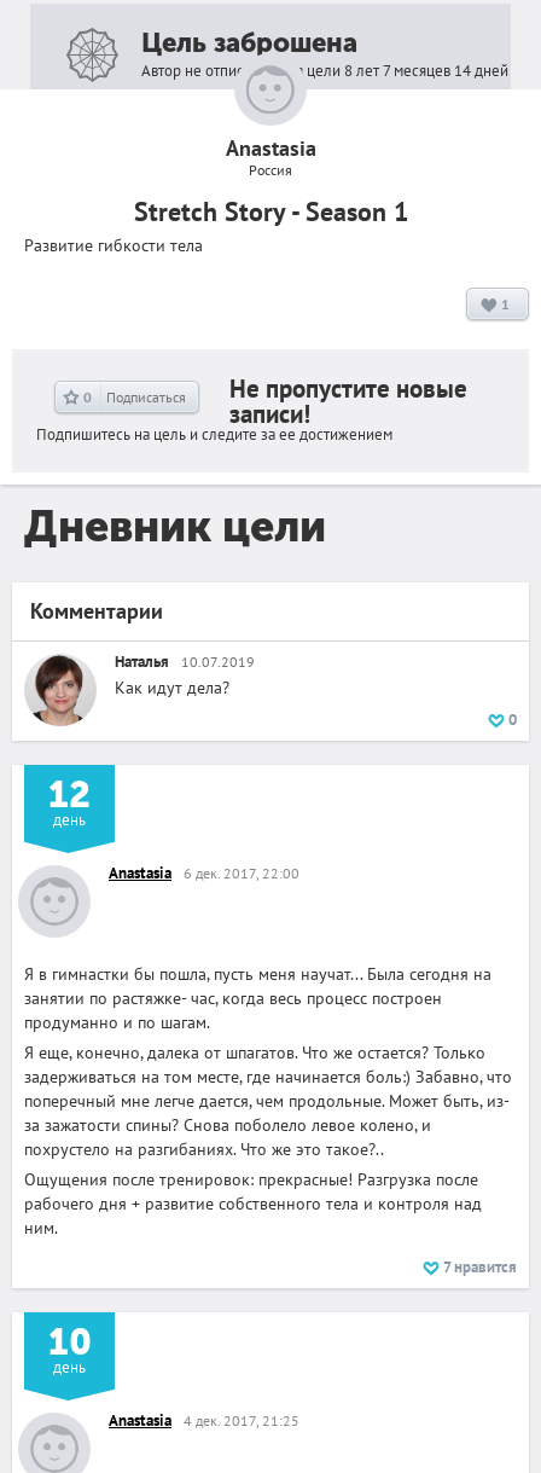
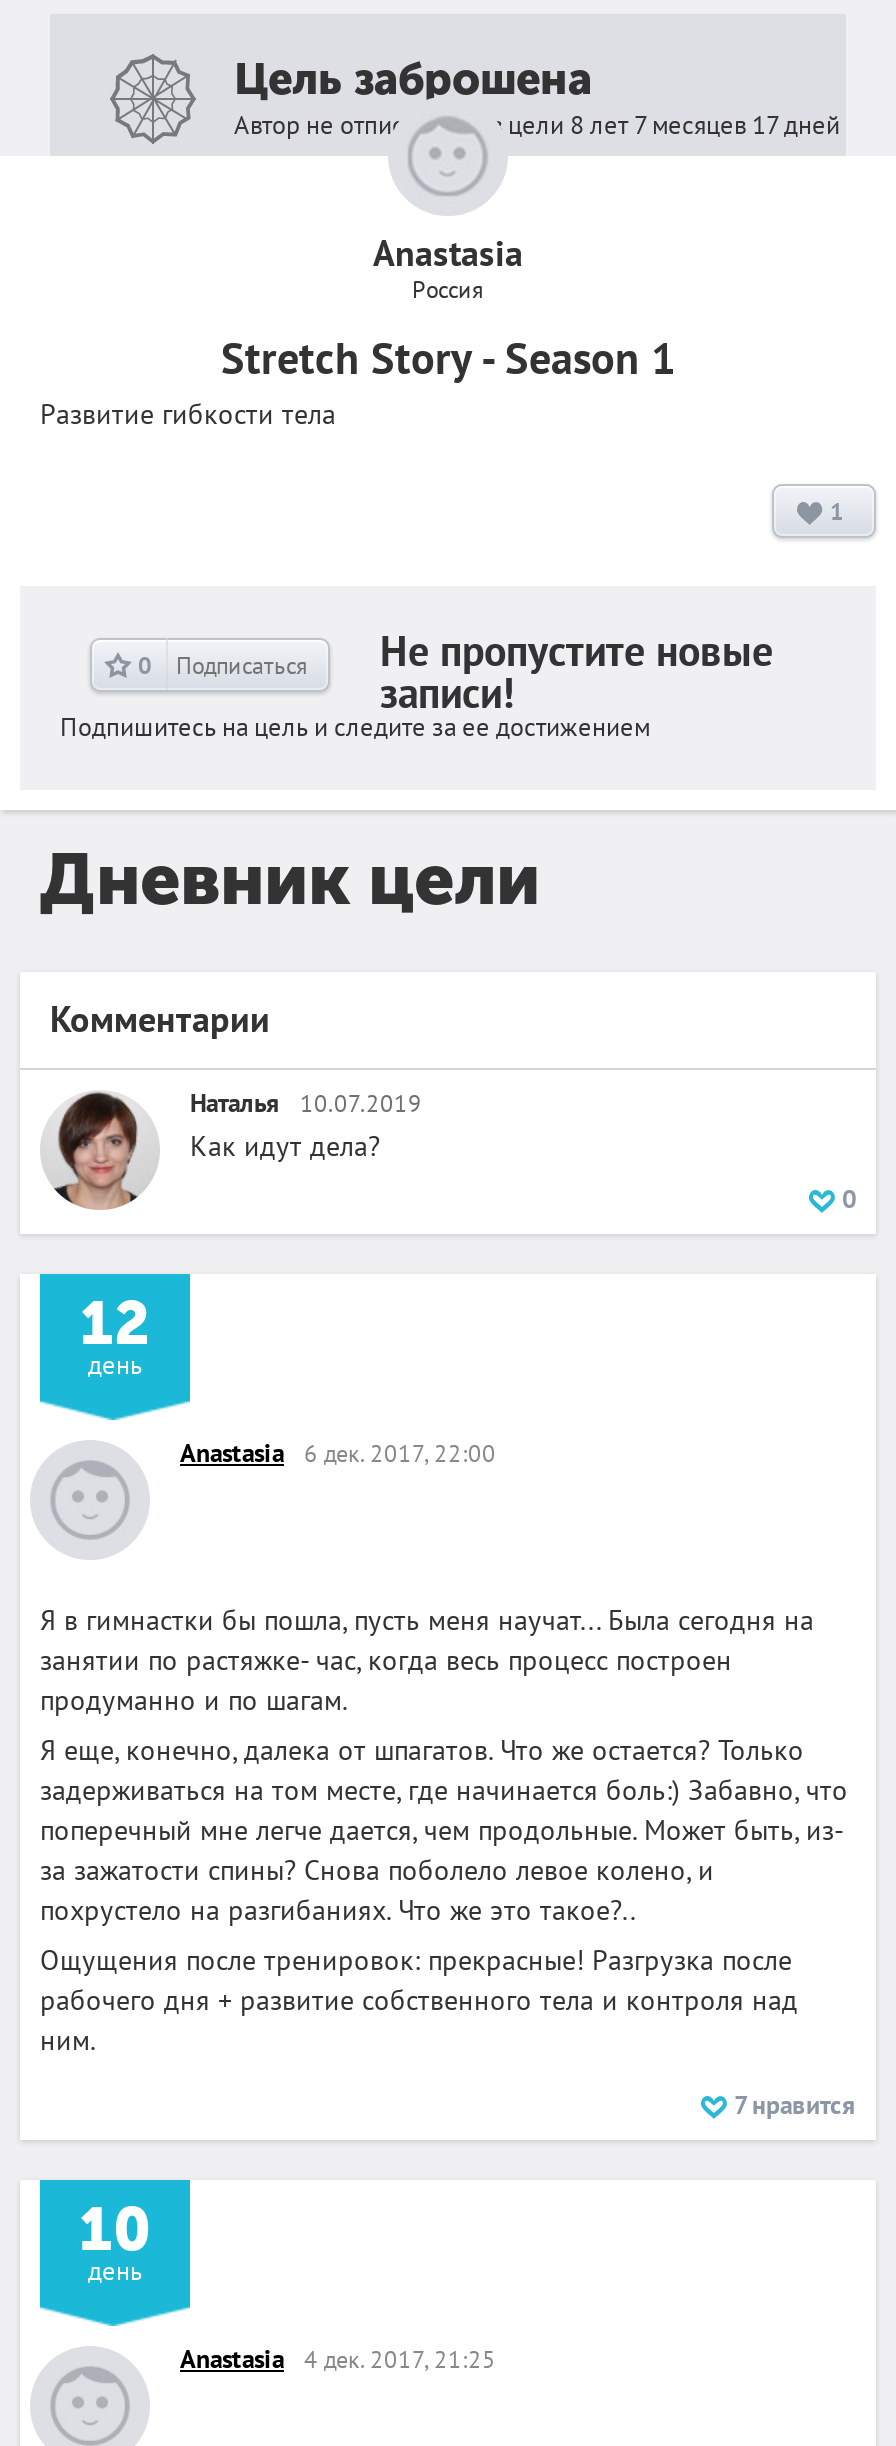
[141,60,508,81] Автор не отписывался в цели 8 лет 7 месяцев 14 дней -> [234,108,840,142] Автор не отписывался в цели 8 лет 7 месяцев 17 дней

